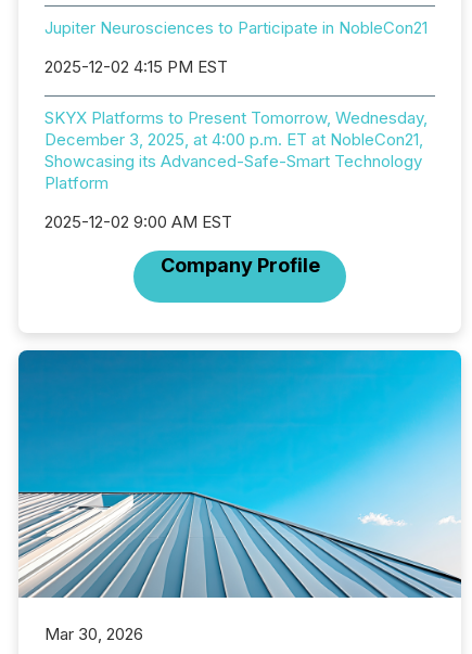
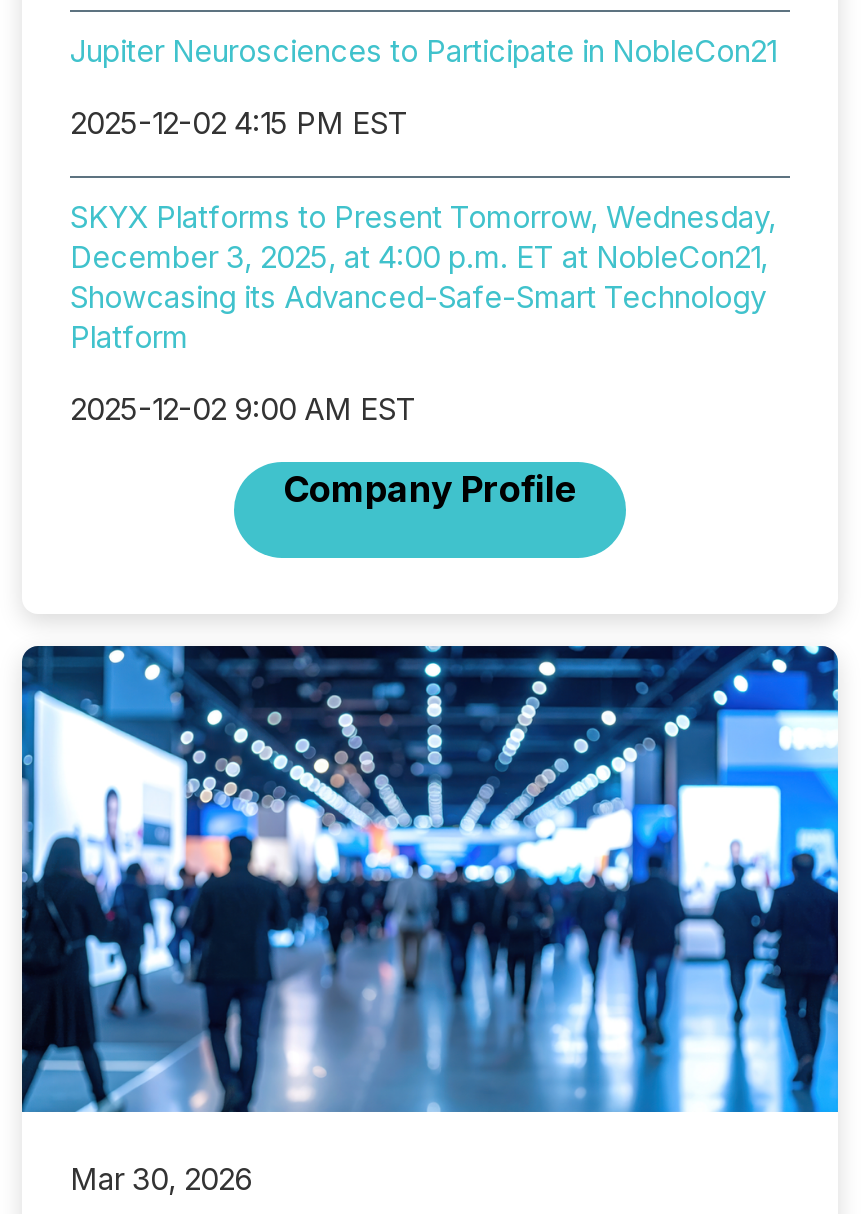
[18,349,462,599] [image] -> [20,644,840,1114] [image]

